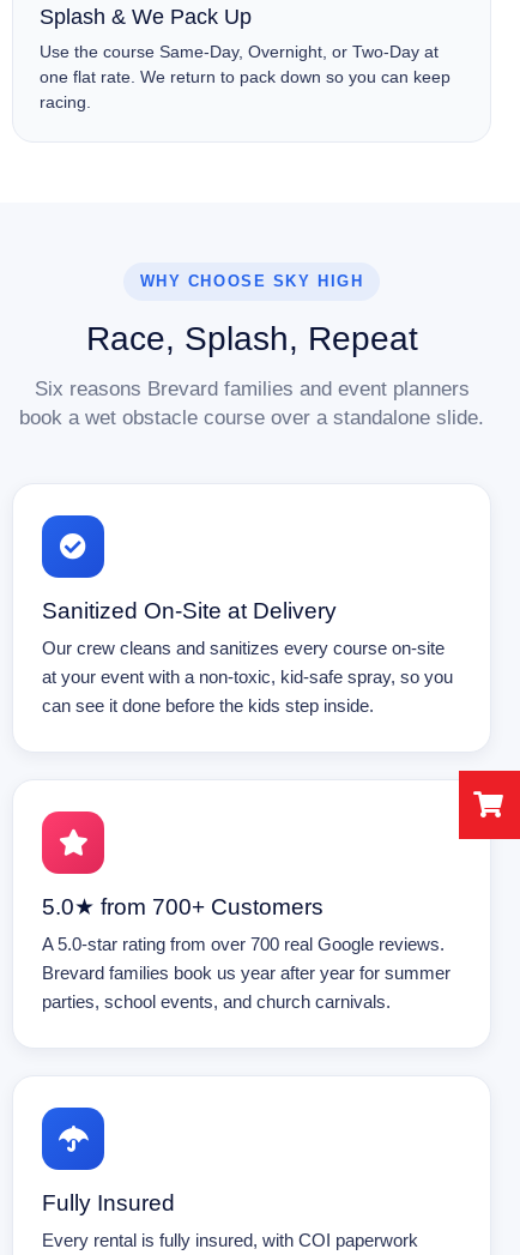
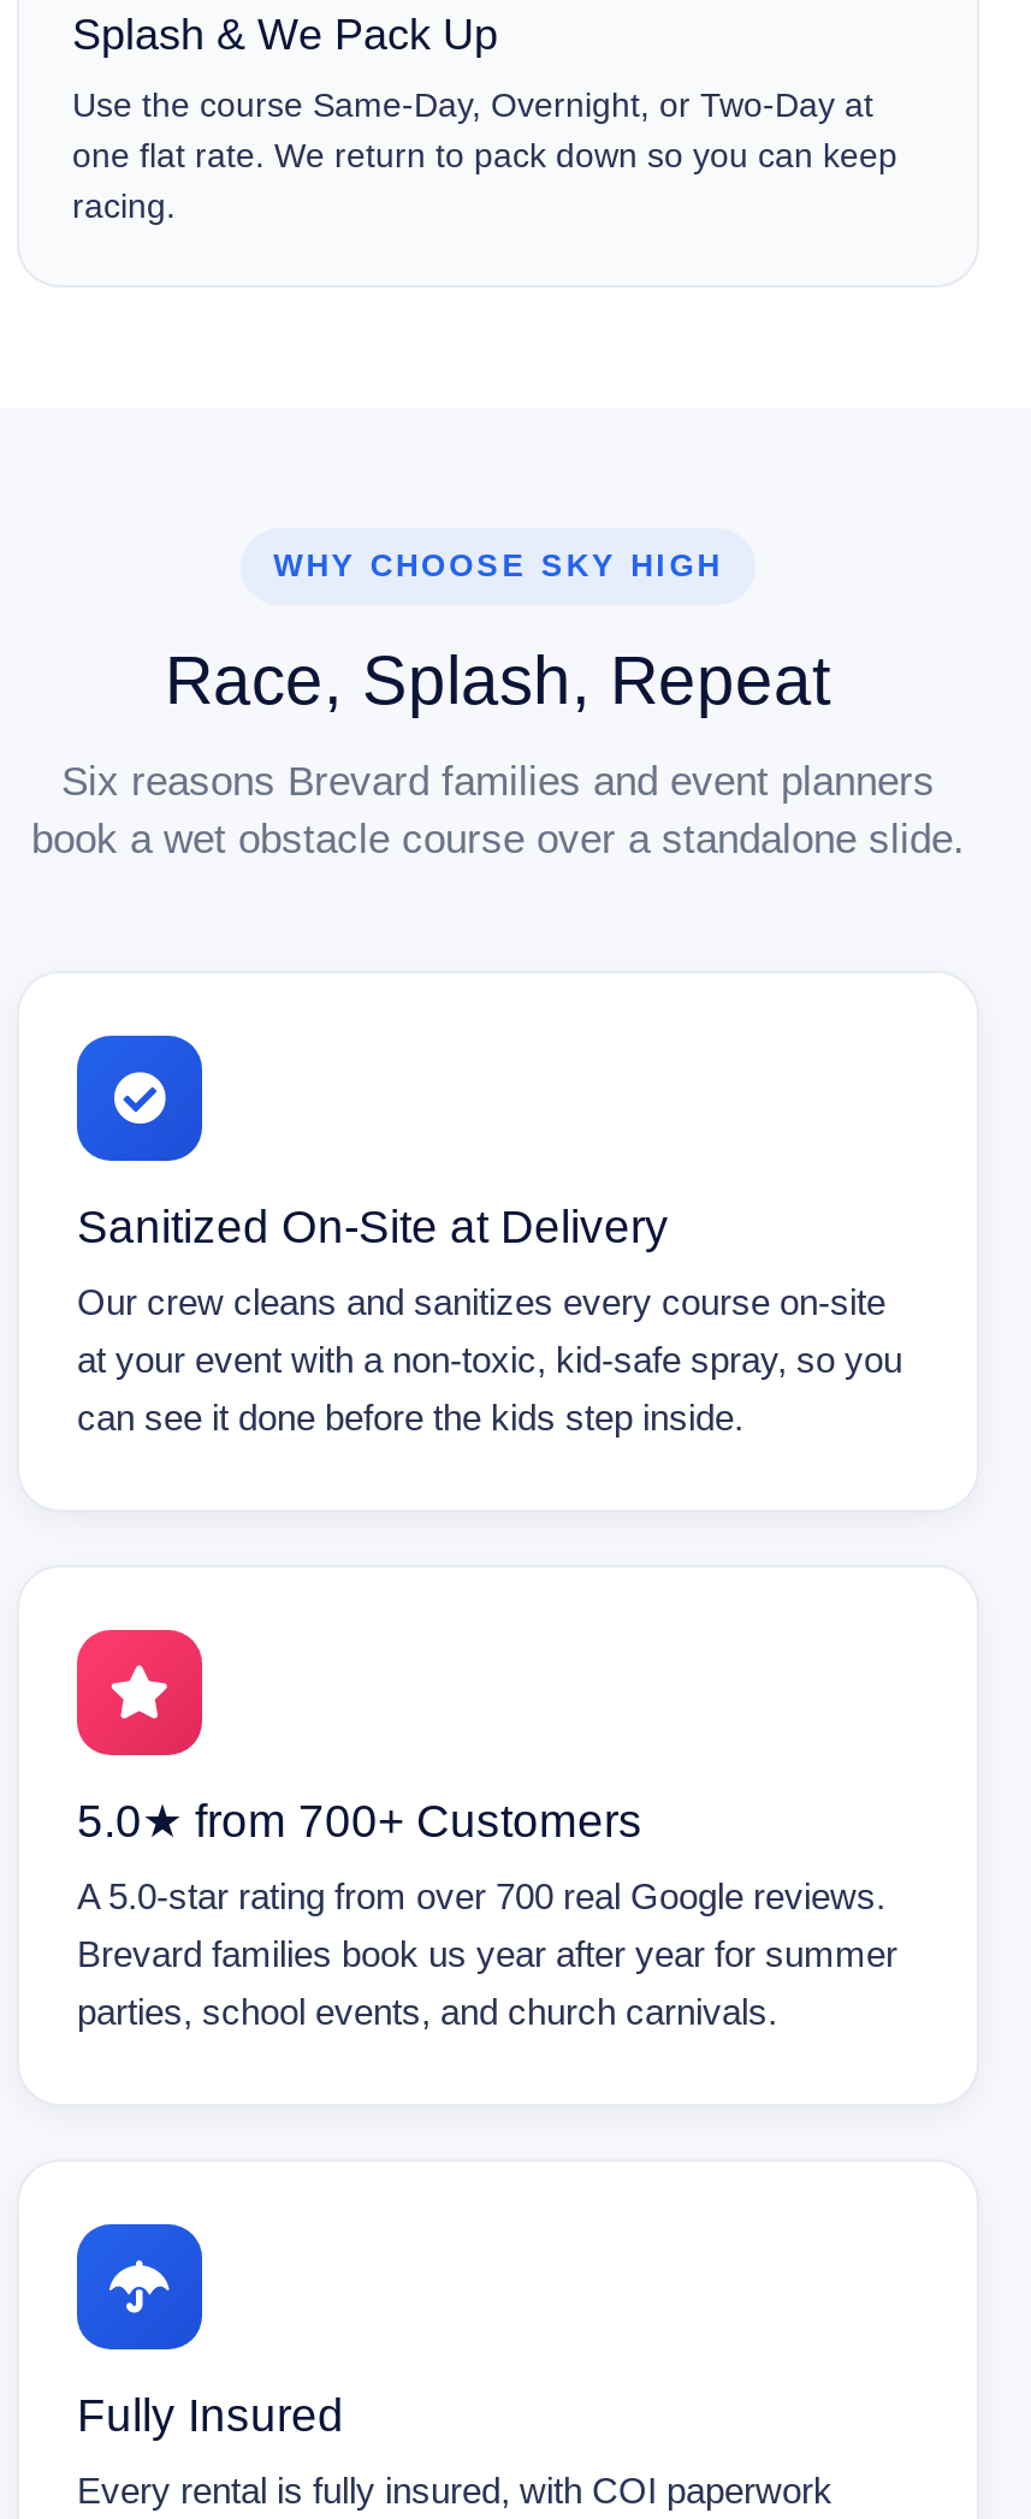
[458,770,516,840] [image] -> none

